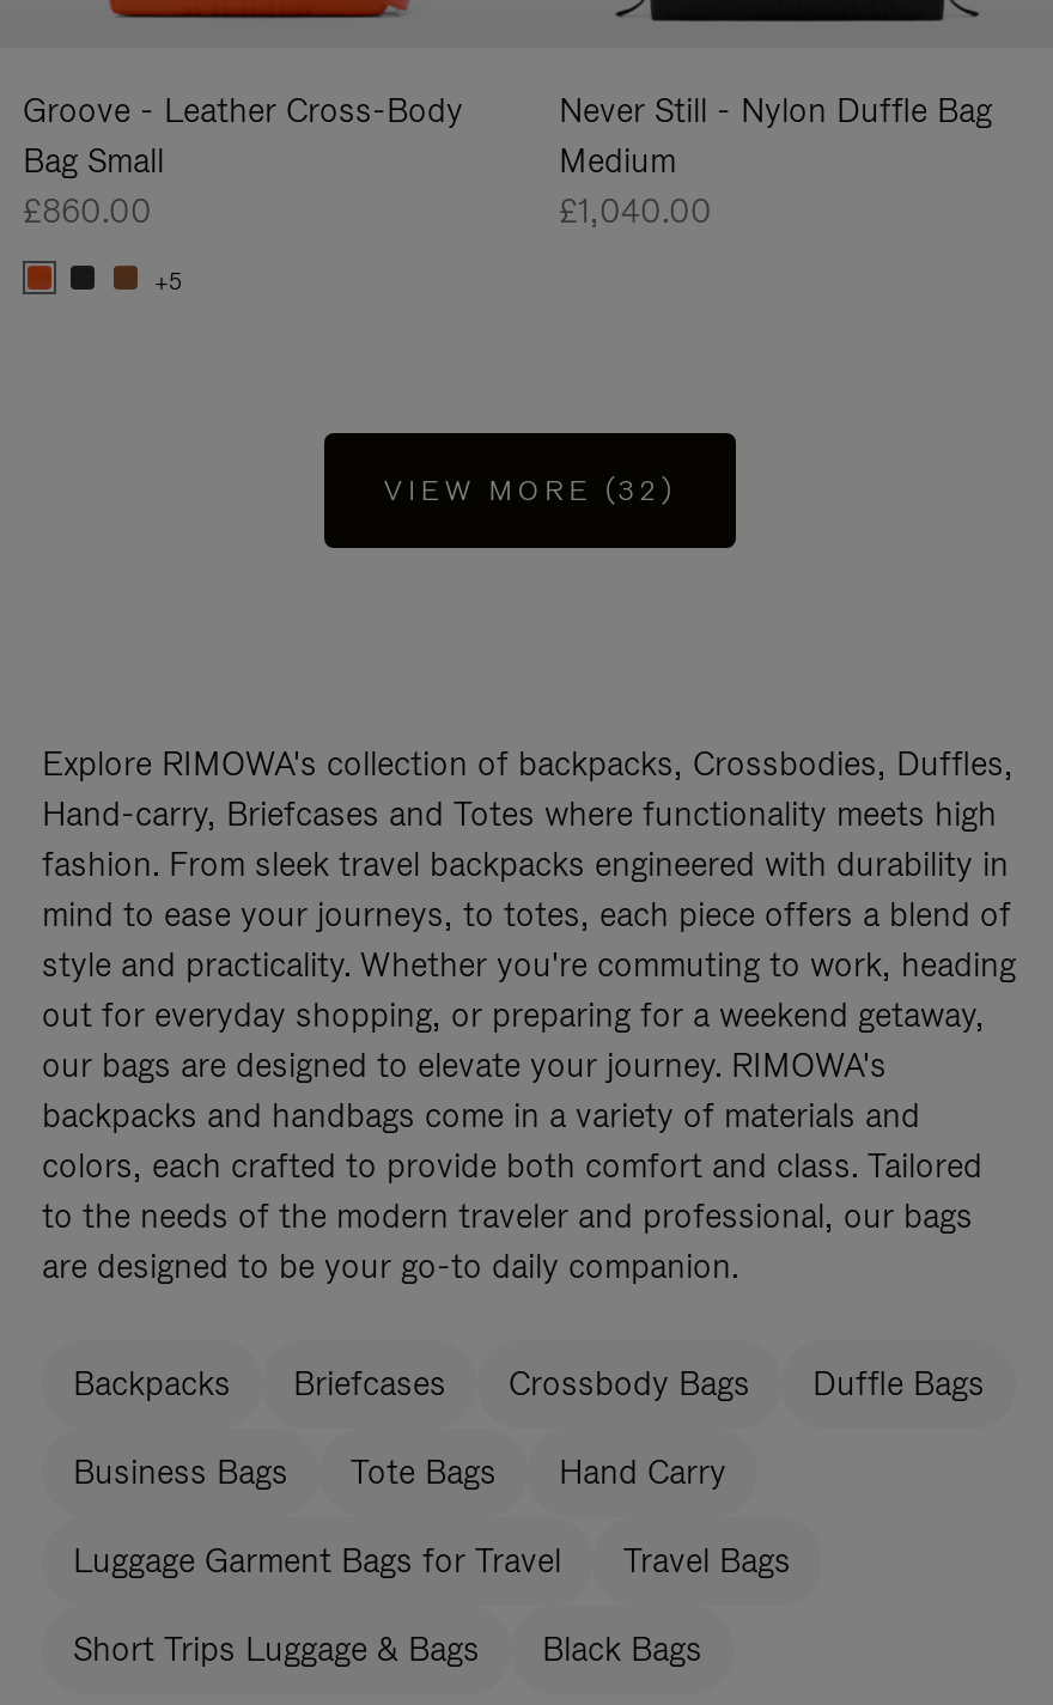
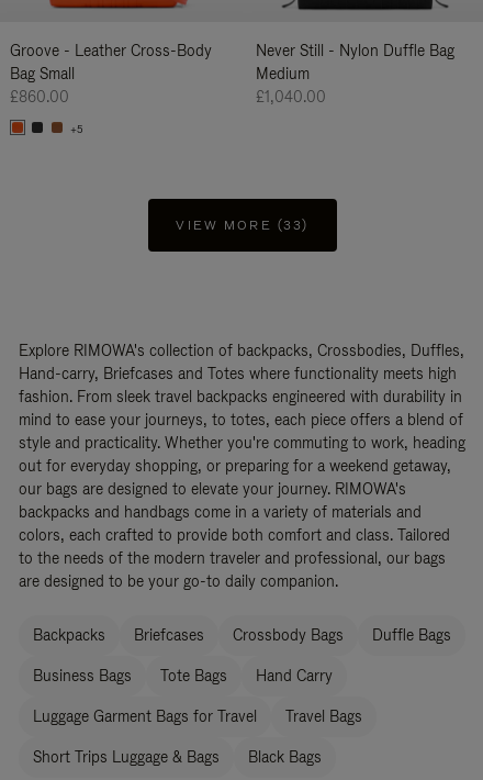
[384,471,676,510] VIEW MORE (32) -> [176,216,309,234] VIEW MORE (33)

